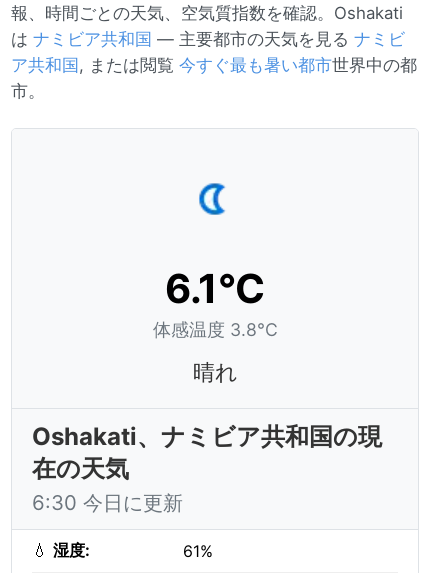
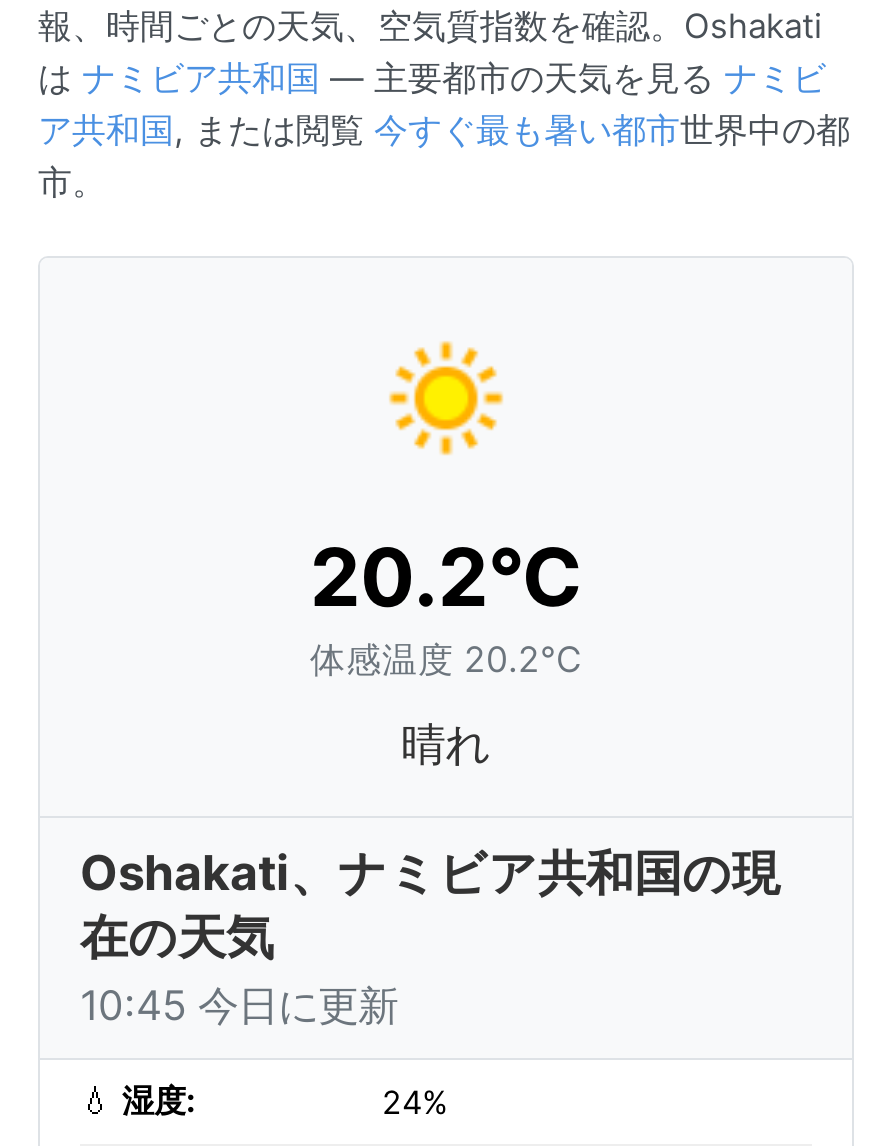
[152,171,277,340] [image] | 6.1°C | 体感温度 3.8°C -> [310,340,582,680] [image] | 20.2°C | 体感温度 20.2°C
[32,490,183,515] 6:30 今日に更新 -> [80,980,398,1030] 10:45 今日に更新
[183,541,213,561] 61% -> [382,1082,448,1122] 24%

